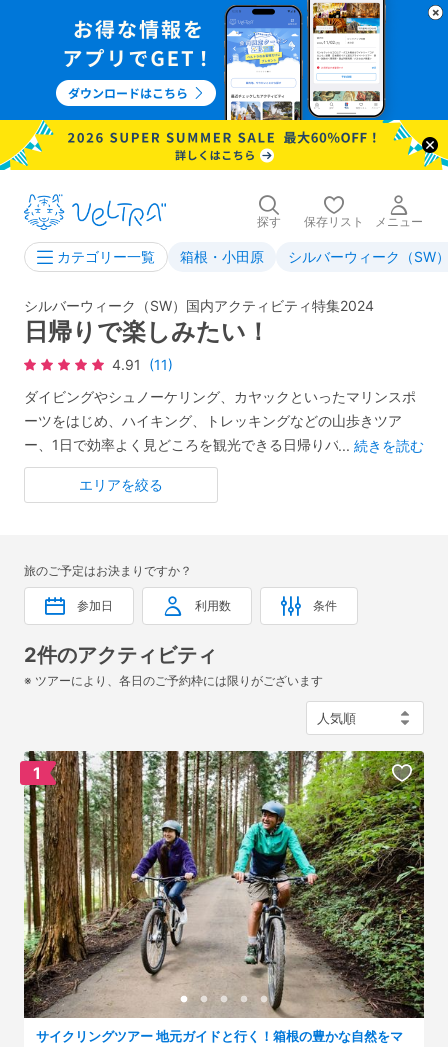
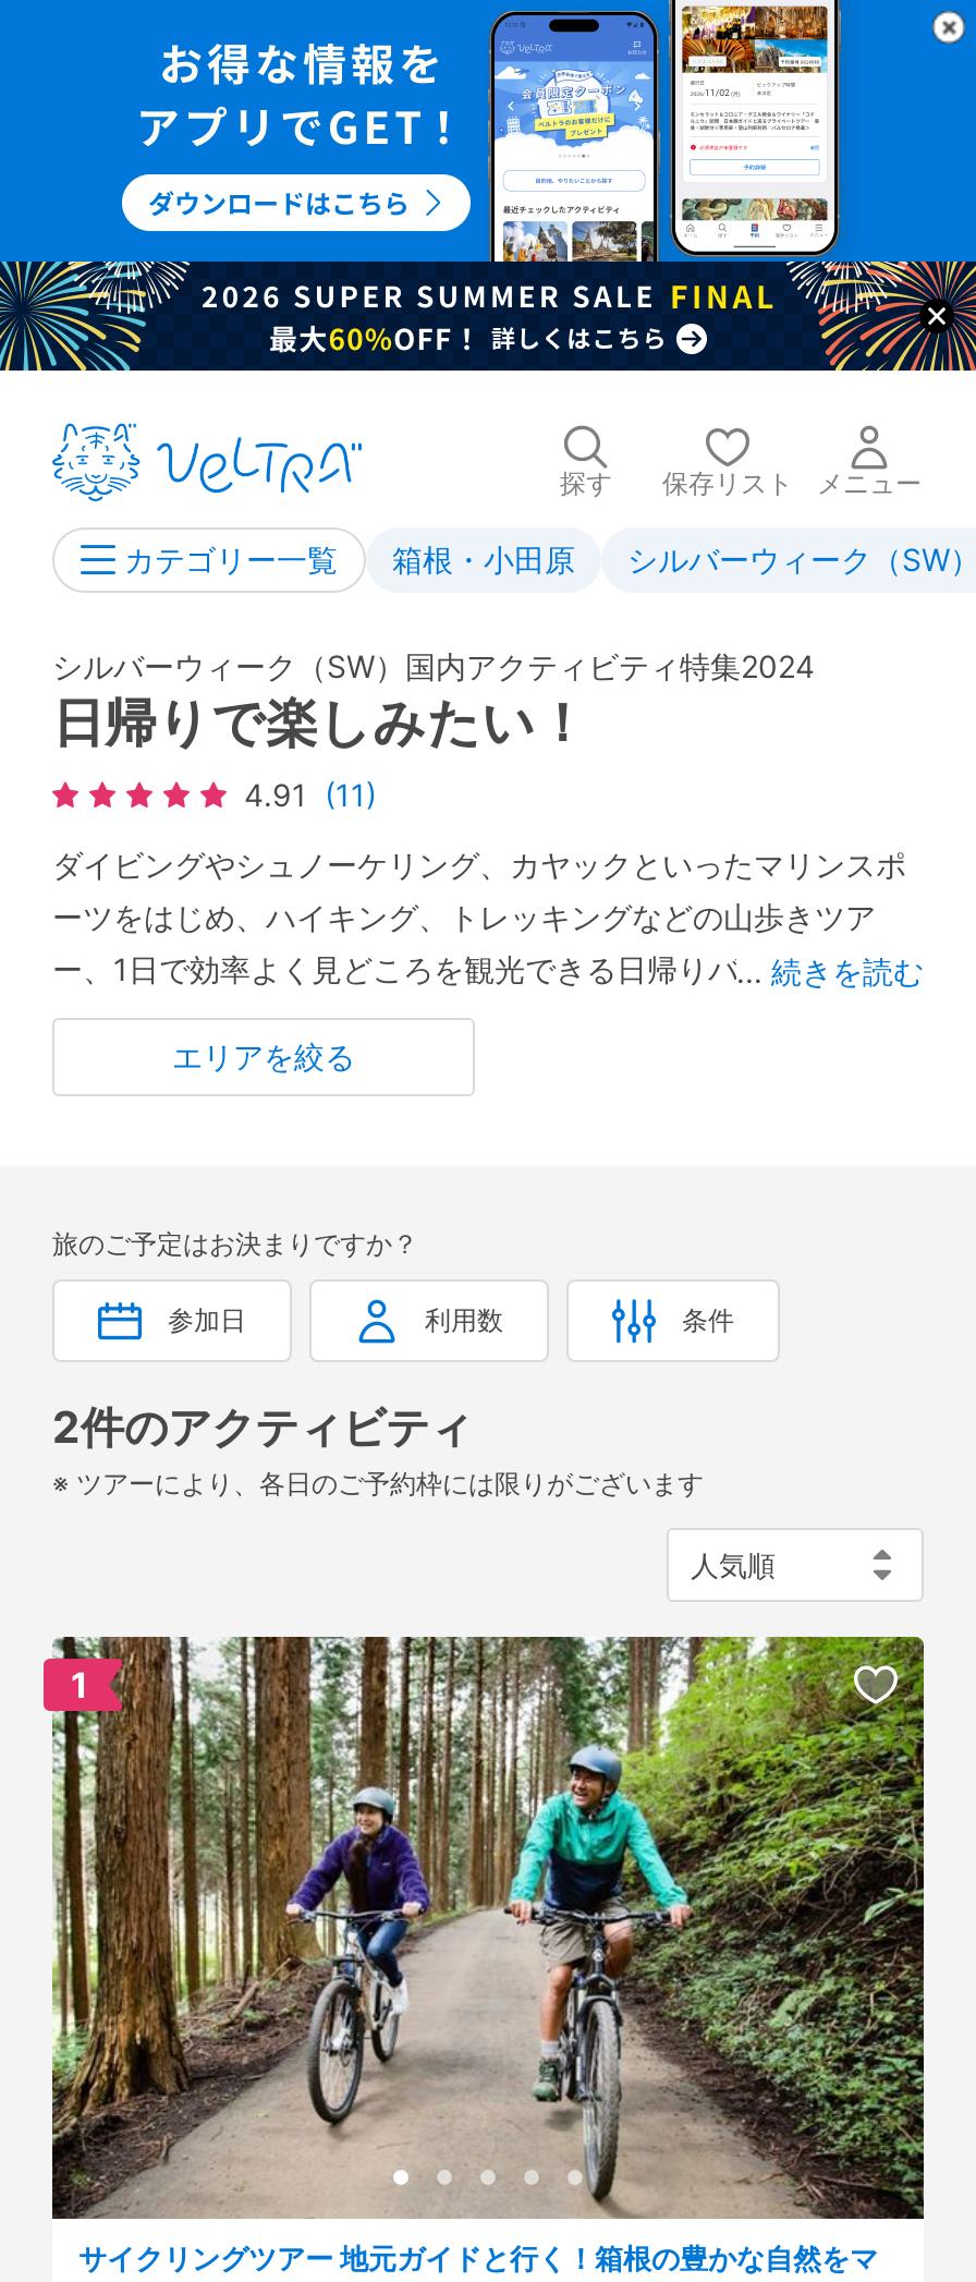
[3,119,445,171] [image] -> [7,259,969,373] [image]

